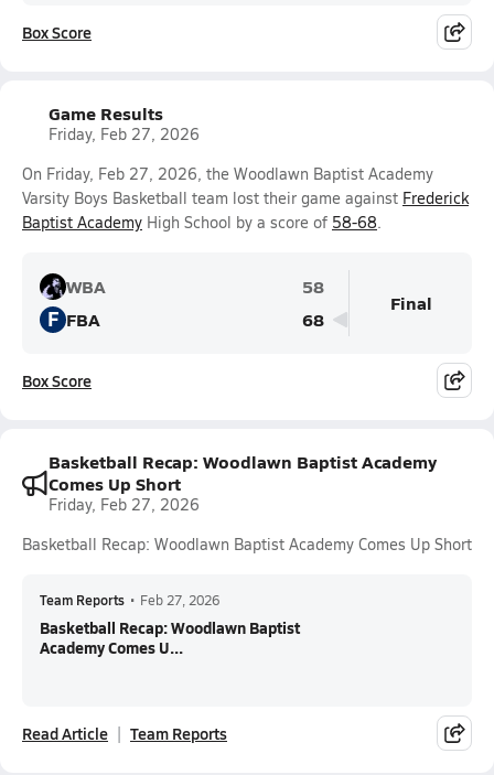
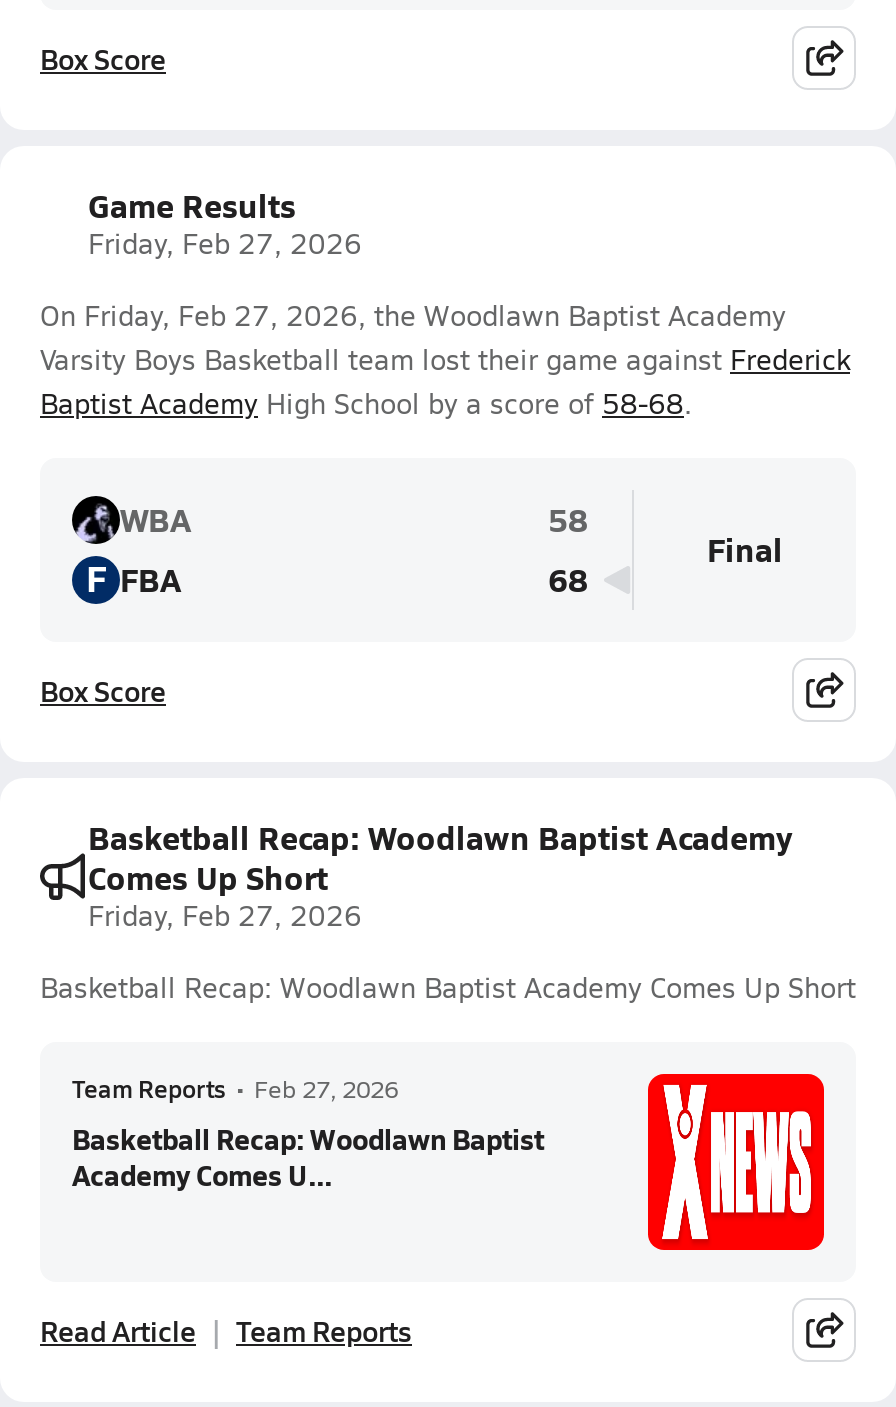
none -> [646,1072,826,1252] [image]

